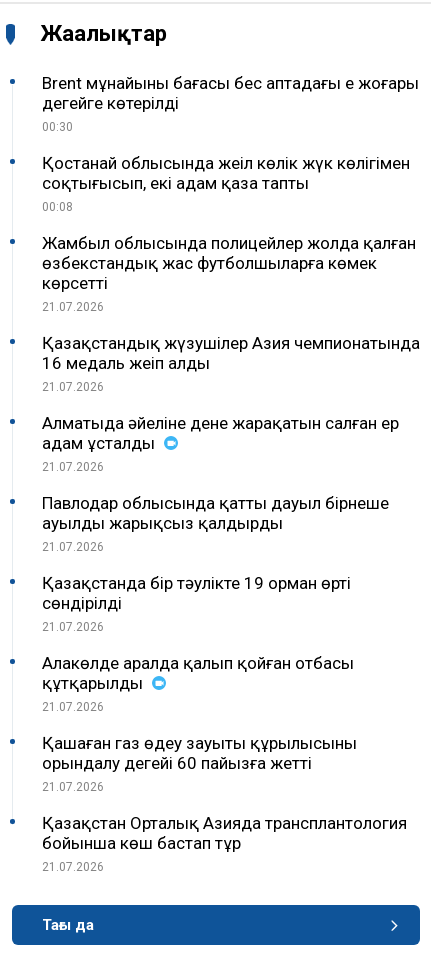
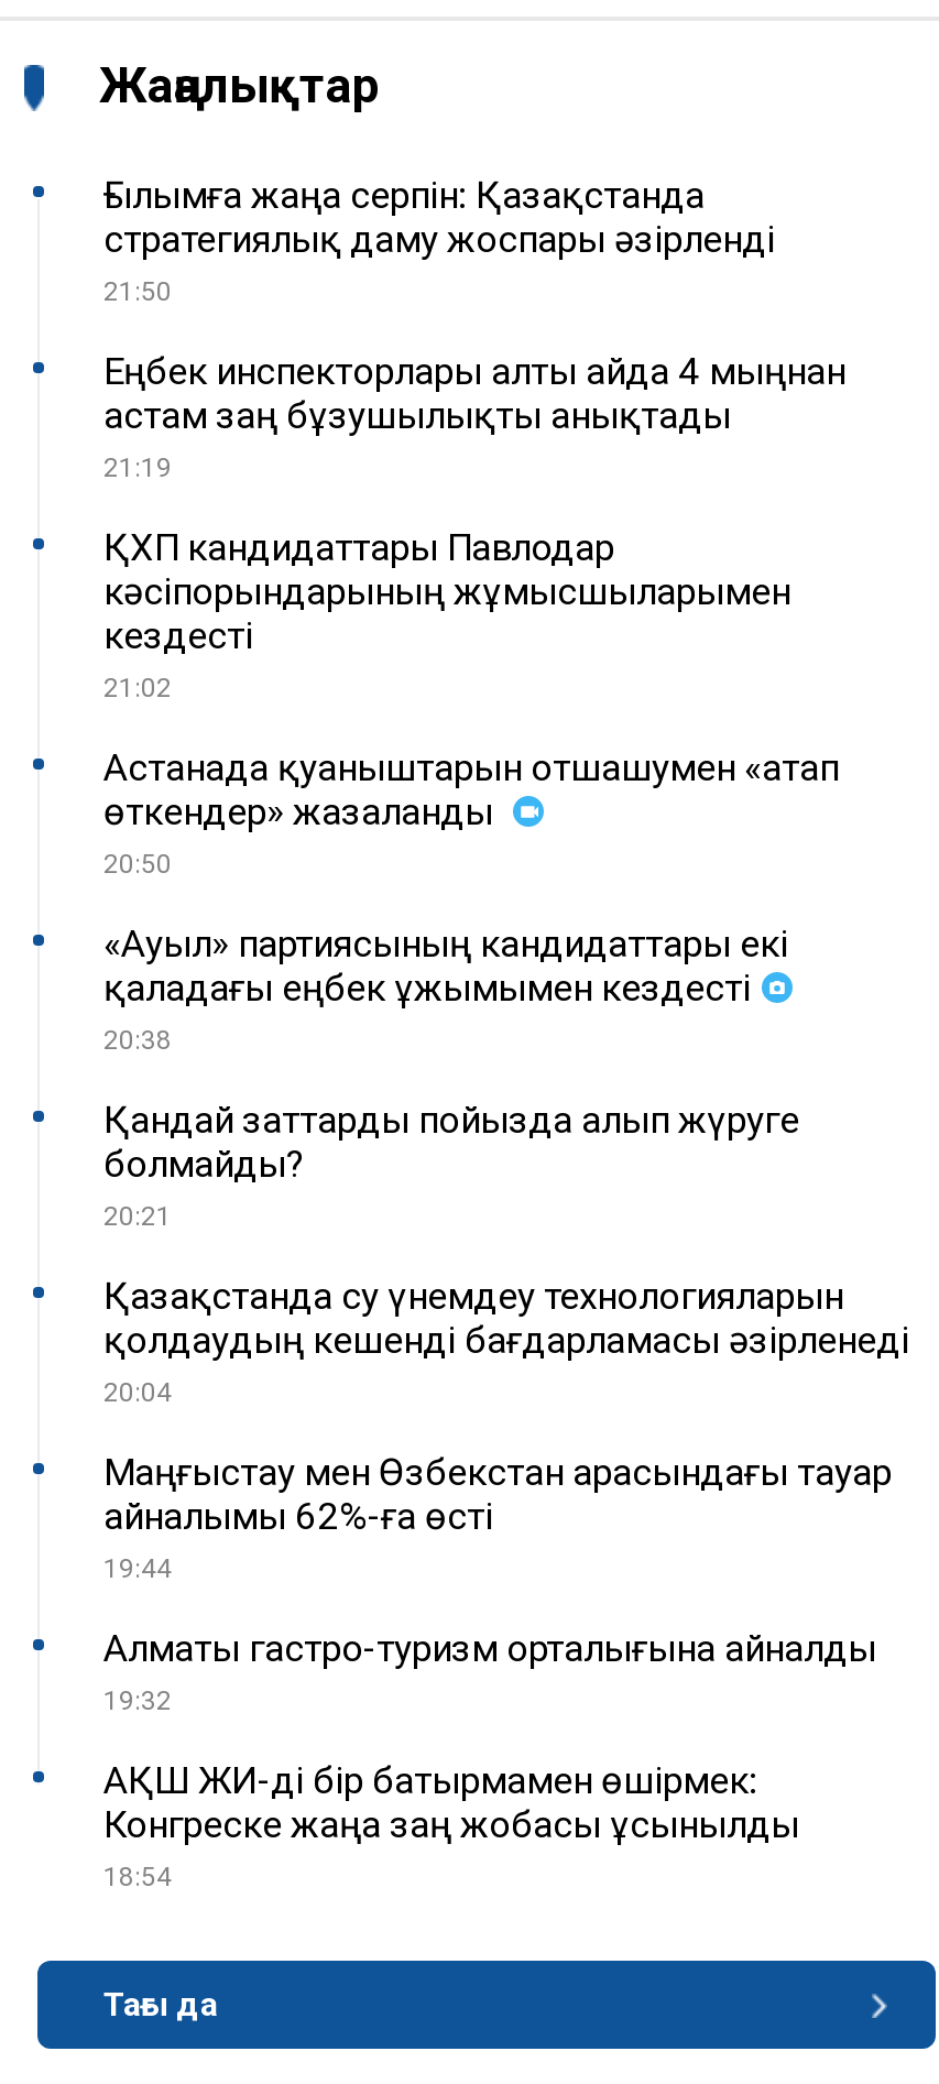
[42,73,419,134] Brent мұнайының бағасы бес аптадағы ең жоғары | деңгейге көтерілді | 00:30 -> [103,172,775,306] Ғылымға жаңа серпін: Қазақстанда | стратегиялық даму жоспары әзірленді | 21:50
[42,153,410,214] Қостанай облысында жеңіл көлік жүк көлігімен | соқтығысып, екі адам қаза тапты | 00:08 -> [103,348,845,482] Еңбек инспекторлары алты айда 4 мыңнан | астам заң бұзушылықты анықтады | 21:19
[42,233,416,314] Жамбыл облысында полицейлер жолда қалған | өзбекстандық жас футболшыларға көмек | көрсетті | 21.07.2026 -> [103,524,790,703] ҚХП кандидаттары Павлодар | кәсіпорындарының жұмысшыларымен | кездесті | 21:02
[42,333,420,394] Қазақстандық жүзушілер Азия чемпионатында | 16 медаль жеңіп алды | 21.07.2026 -> [103,744,839,879] Астанада қуаныштарын отшашумен «атап | өткендер» жазаланды | 20:50
[42,413,399,474] Алматыда әйеліне дене жарақатын салған ер | адам ұсталды | 21.07.2026 -> [103,921,788,1055] «Ауыл» партиясының кандидаттары екі | қаладағы еңбек ұжымымен кездесті | 20:38
[42,493,389,554] Павлодар облысында қатты дауыл бірнеше | ауылды жарықсыз қалдырды | 21.07.2026 -> [103,1097,799,1231] Қандай заттарды пойызда алып жүруге | болмайды? | 20:21
[42,573,351,634] Қазақстанда бір тәулікте 19 орман өрті | сөндірілді | 21.07.2026 -> [103,1273,909,1407] Қазақстанда су үнемдеу технологияларын | қолдаудың кешенді бағдарламасы әзірленеді | 20:04
[42,653,354,714] Алакөлде аралда қалып қойған отбасы | құтқарылды | 21.07.2026 -> [103,1449,892,1583] Маңғыстау мен Өзбекстан арасындағы тауар | айналымы 62%-ға өсті | 19:44
[42,733,357,794] Қашаған газ өңдеу зауыты құрылысының | орындалу деңгейі 60 пайызға жетті | 21.07.2026 -> [103,1625,876,1715] Алматы гастро-туризм орталығына айналды | 19:32
[42,813,407,874] Қазақстан Орталық Азияда трансплантология | бойынша көш бастап тұр | 21.07.2026 -> [103,1757,799,1892] АҚШ ЖИ-ді бір батырмамен өшірмек: | Конгреске жаңа заң жобасы ұсынылды | 18:54

